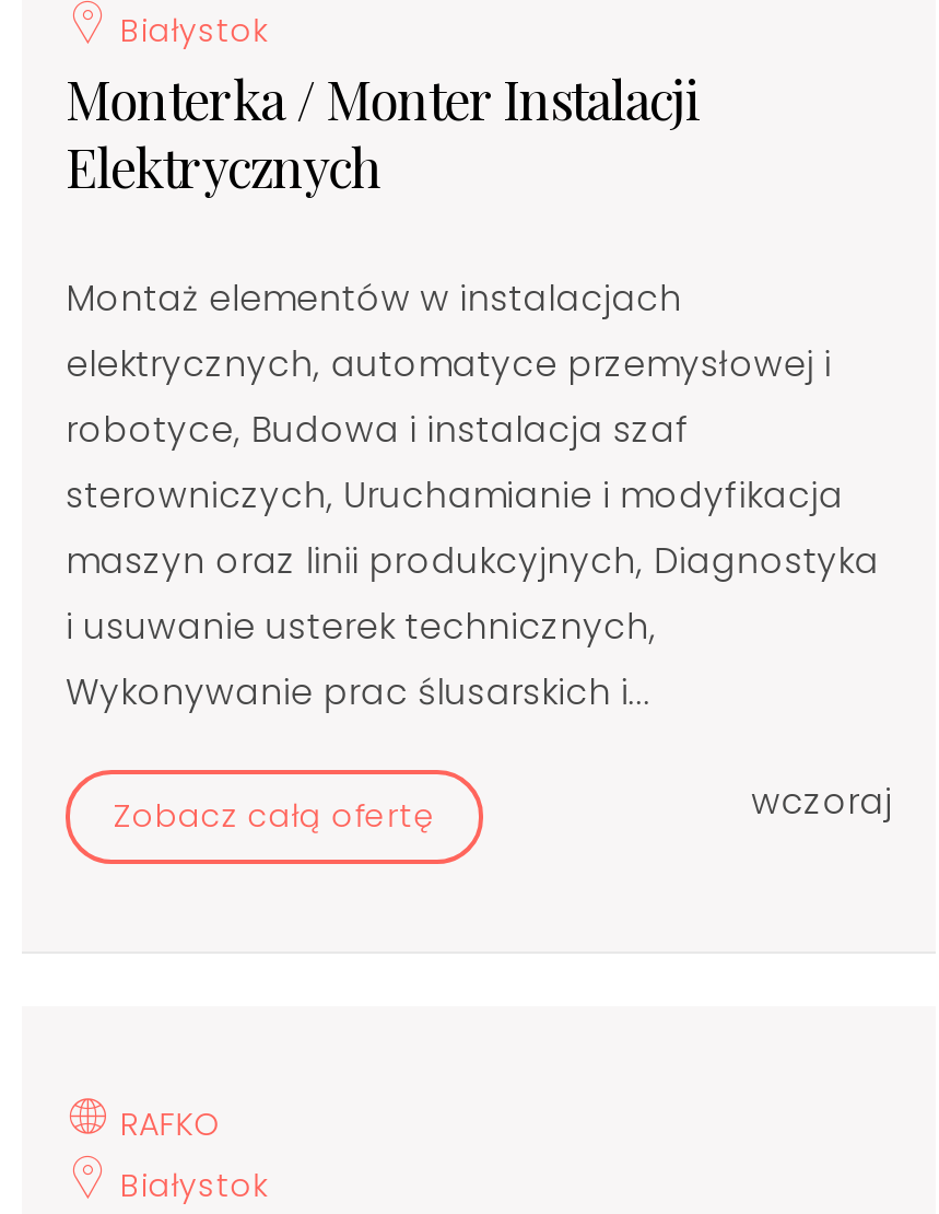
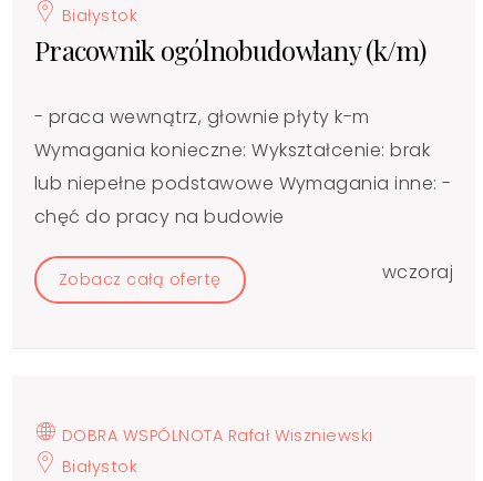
[66,63,699,201] Monterka / Monter Instalacji | Elektrycznych -> [34,32,426,67] Pracownik ogólnobudowlany (k/m)
[66,273,879,717] Montaż elementów w instalacjach | elektrycznych, automatyce przemysłowej i | robotyce, Budowa i instalacja szaf | sterowniczych, Uruchamianie i modyfikacja | maszyn oraz linii produkcyjnych, Diagnostyka | i usuwanie usterek technicznych, | Wykonywanie prac ślusarskich i... -> [34,104,452,229] - praca wewnątrz, głownie płyty k-m | Wymagania konieczne: Wykształcenie: brak | lub niepełne podstawowe Wymagania inne: - | chęć do pracy na budowie
[110,1102,222,1146] RAFKO -> [57,424,373,446] DOBRA WSPÓLNOTA Rafał Wiszniewski

